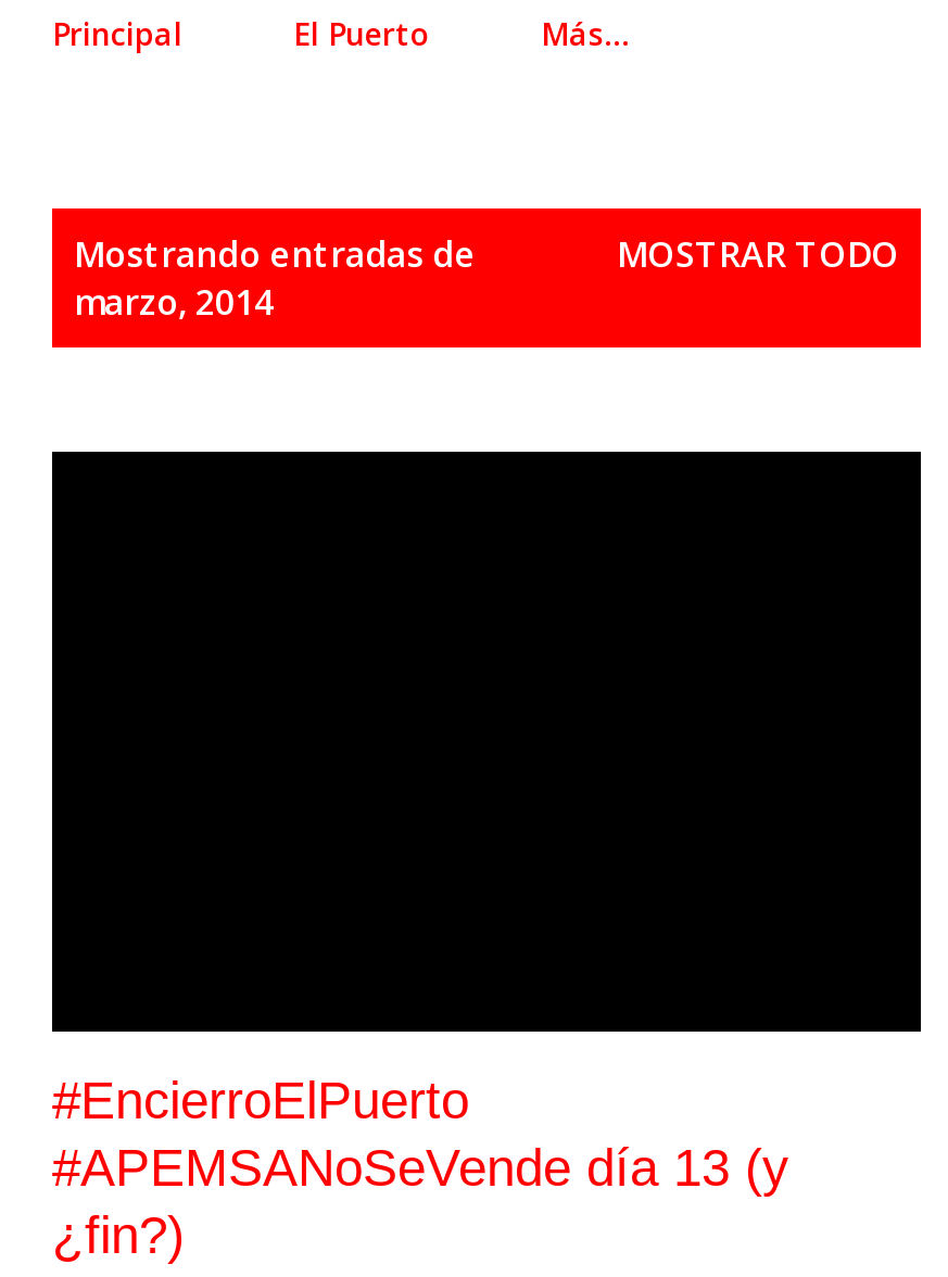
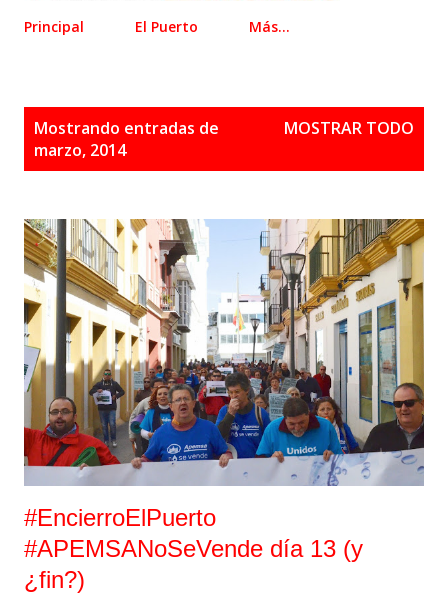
none -> [23,218,425,487] [image]

